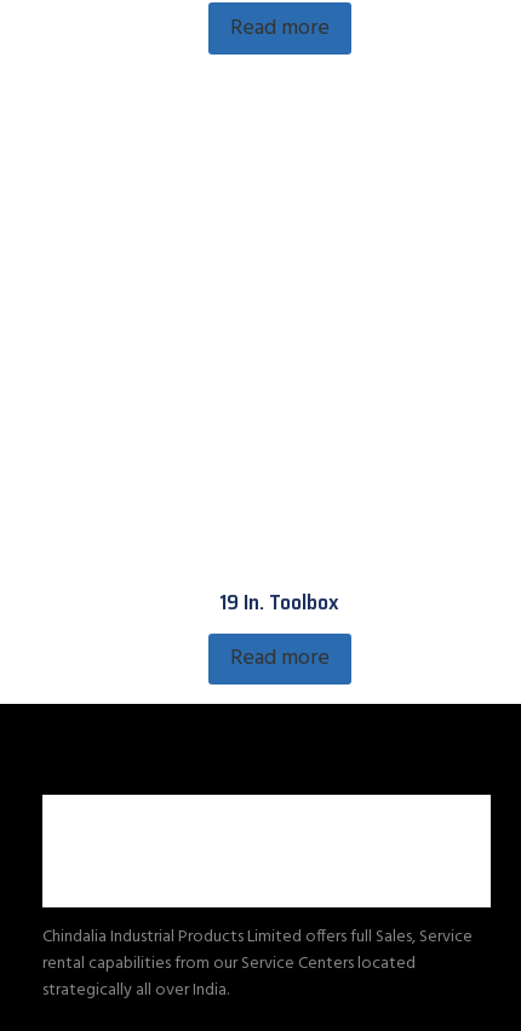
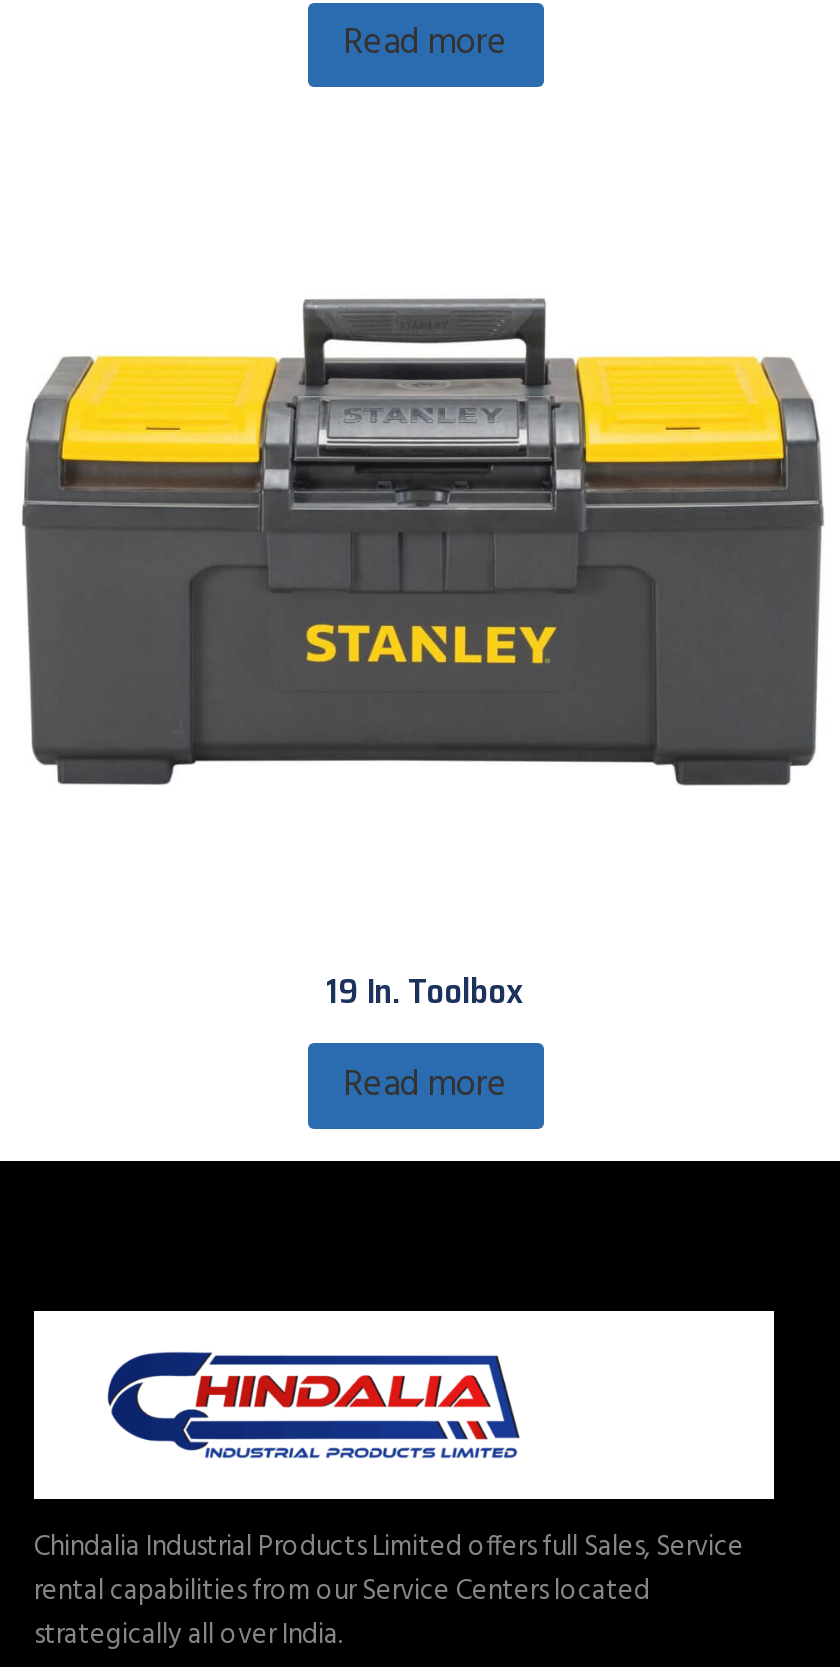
none -> [20,298,826,788] [image]
none -> [106,1350,520,1460] [image]

